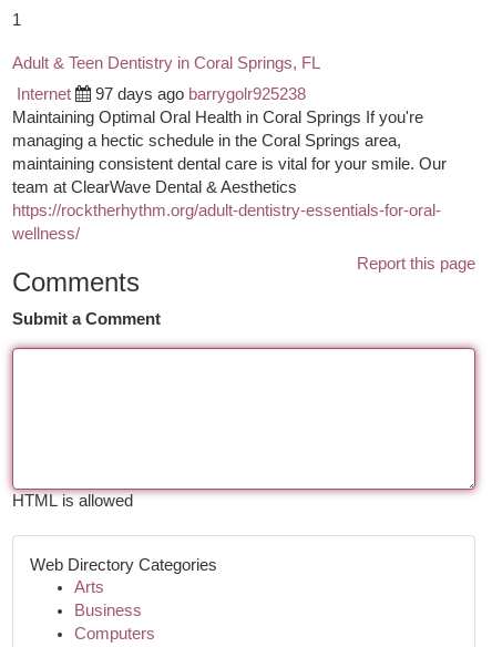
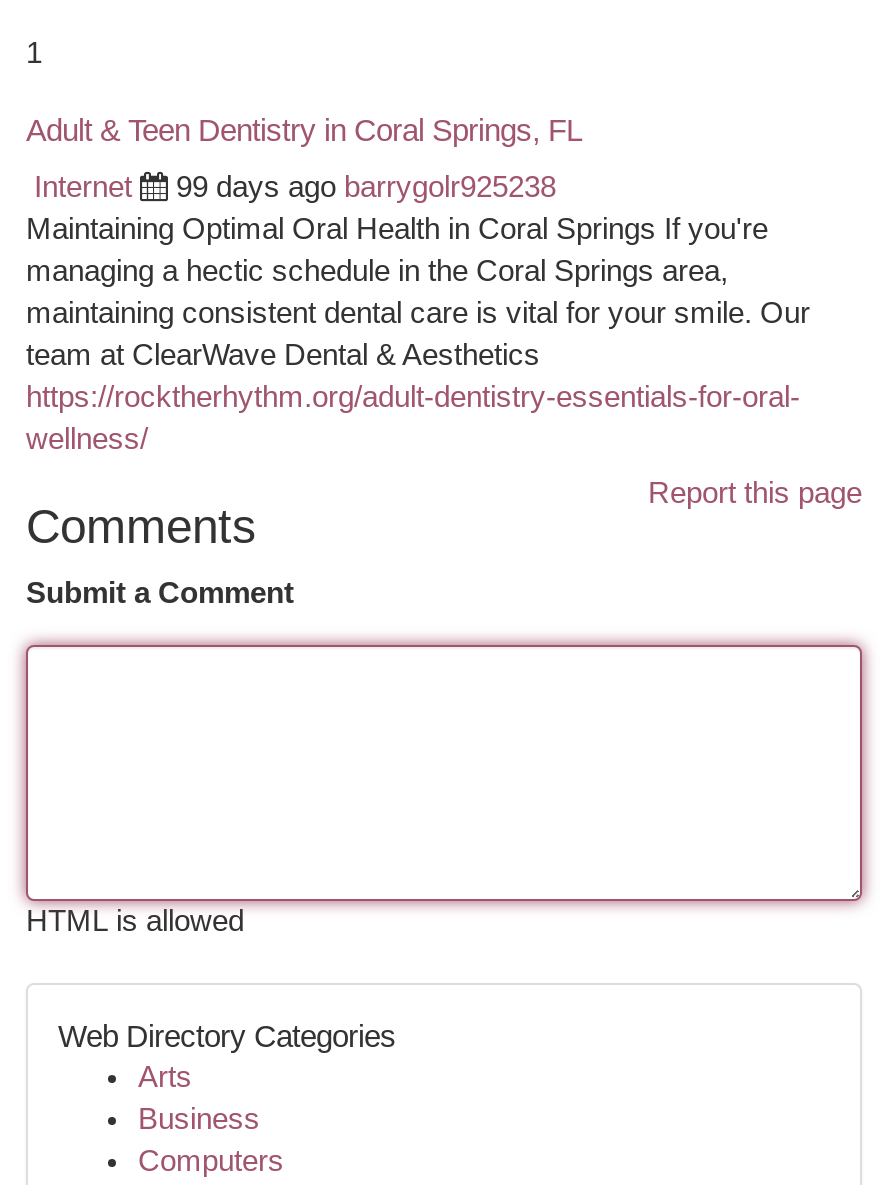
[95,85,306,103] 97 days ago barrygolr925238 -> [176,171,556,203] 99 days ago barrygolr925238

